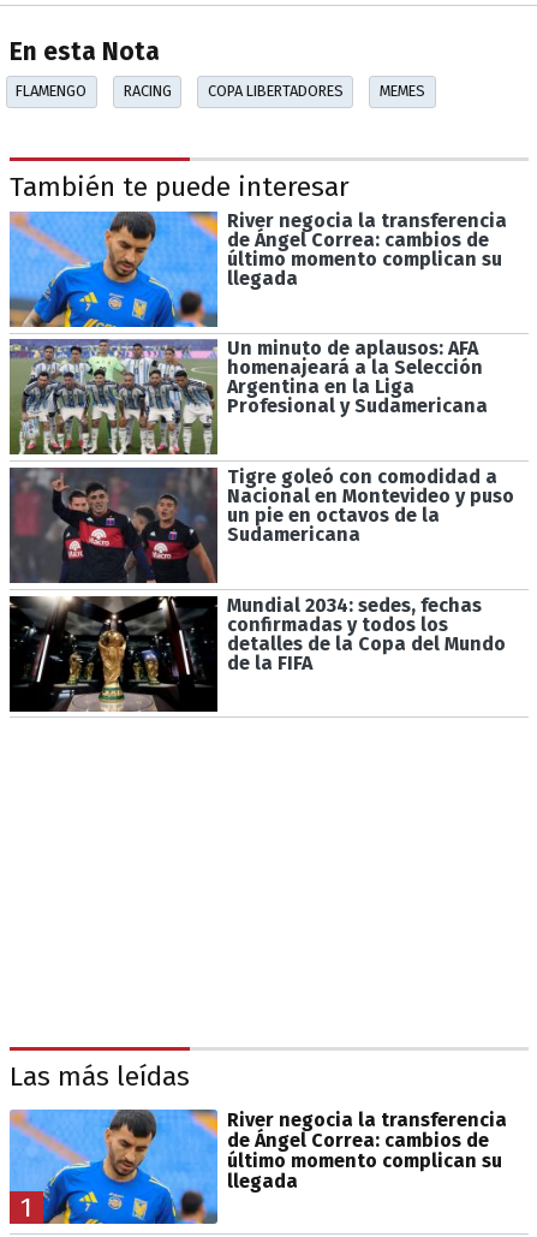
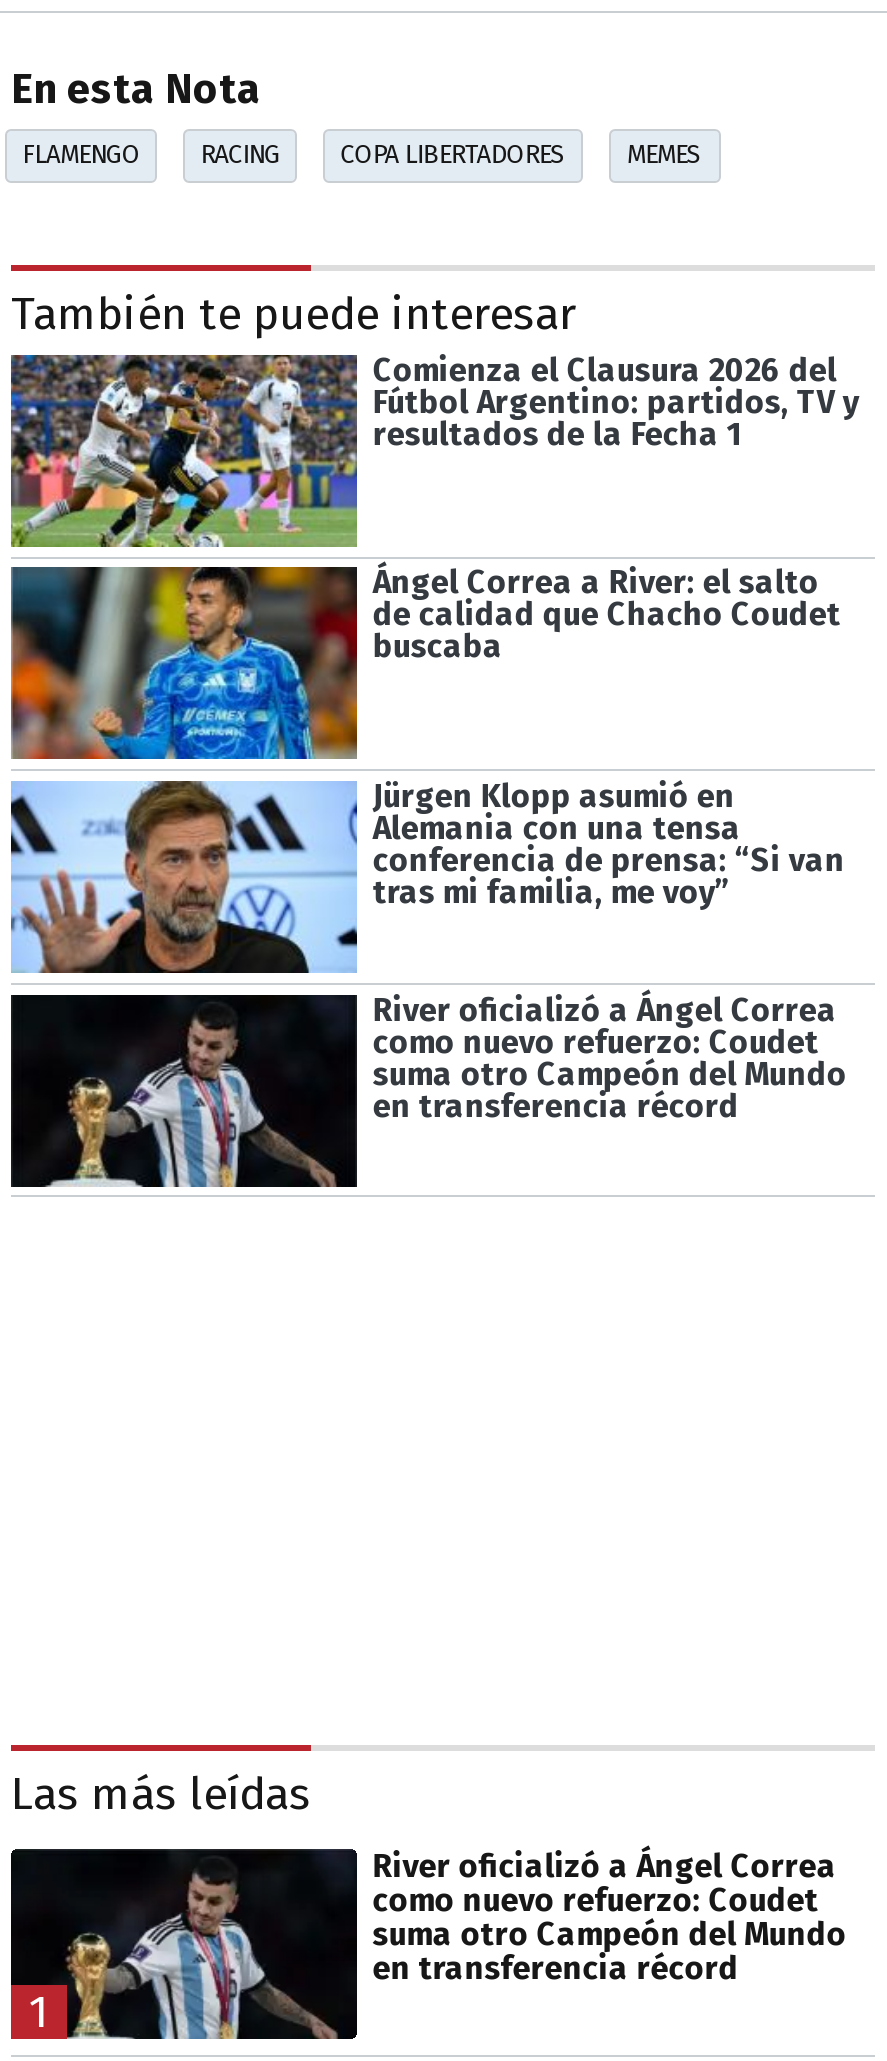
[8,209,507,328] [image] | River negocia la transferencia | de Ángel Correa: cambios de | último momento complican su | llegada -> [9,350,859,549] [image] | Comienza el Clausura 2026 del | Fútbol Argentino: partidos, TV y | resultados de la Fecha 1
[8,337,488,456] [image] | Un minuto de aplausos: AFA | homenajeará a la Selección | Argentina en la Liga | Profesional y Sudamericana -> [9,564,841,761] [image] | Ángel Correa a River: el salto | de calidad que Chacho Coudet | buscaba
[8,465,514,584] [image] | Tigre goleó con comodidad a | Nacional en Montevideo y puso | un pie en octavos de la | Sudamericana -> [11,777,845,973] [image] | Jürgen Klopp asumió en | Alemania con una tensa | conferencia de prensa: “Si van | tras mi familia, me voy”
[10,593,506,713] [image] | Mundial 2034: sedes, fechas | confirmadas y todos los | detalles de la Copa del Mundo | de la FIFA -> [37,990,847,1189] [image] | River oficializó a Ángel Correa | como nuevo refuerzo: Coudet | suma otro Campeón del Mundo | en transferencia récord
[8,1108,507,1225] [image] | River negocia la transferencia | de Ángel Correa: cambios de | último momento complican su | llegada -> [9,1847,847,2041] [image] | River oficializó a Ángel Correa | como nuevo refuerzo: Coudet | suma otro Campeón del Mundo | en transferencia récord

